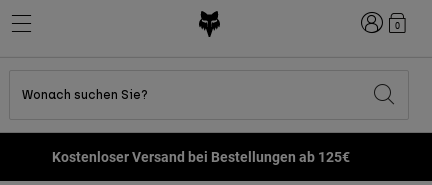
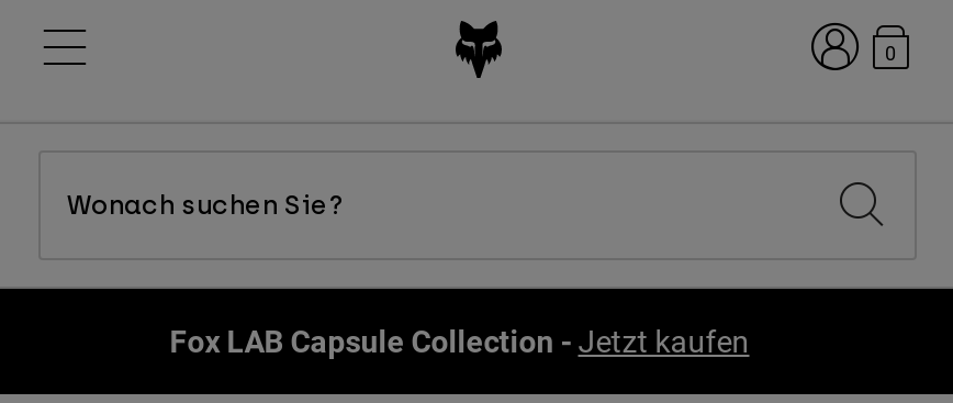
[52,147,350,166] Kostenloser Versand bei Bestellungen ab 125€ -> [170,320,749,362] Fox LAB Capsule Collection - Jetzt kaufen

